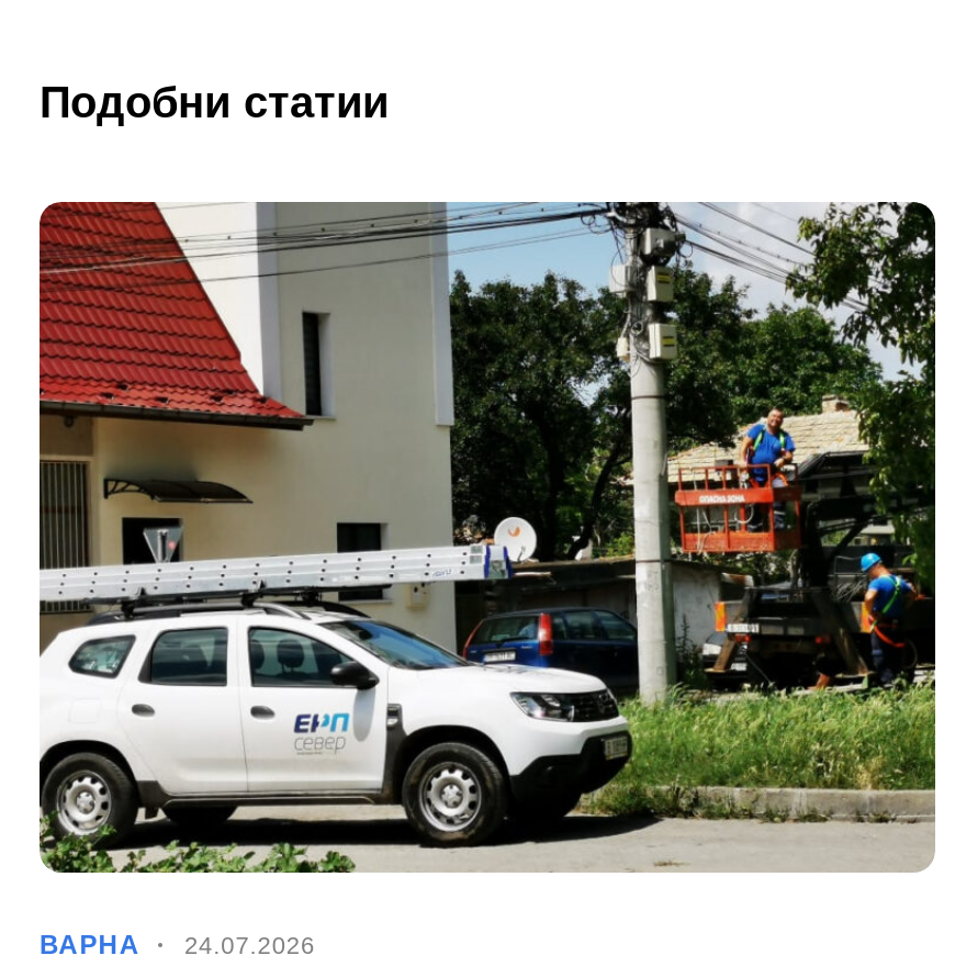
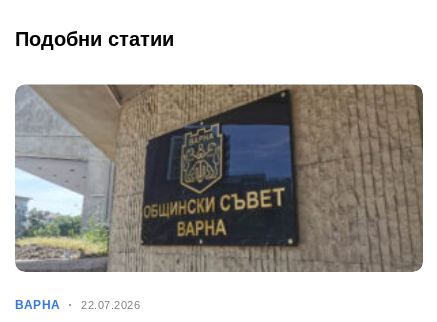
[37,201,937,961] [image] | ВАРНА 24.07.2026 -> [14,84,424,312] [image] | ВАРНА 22.07.2026

